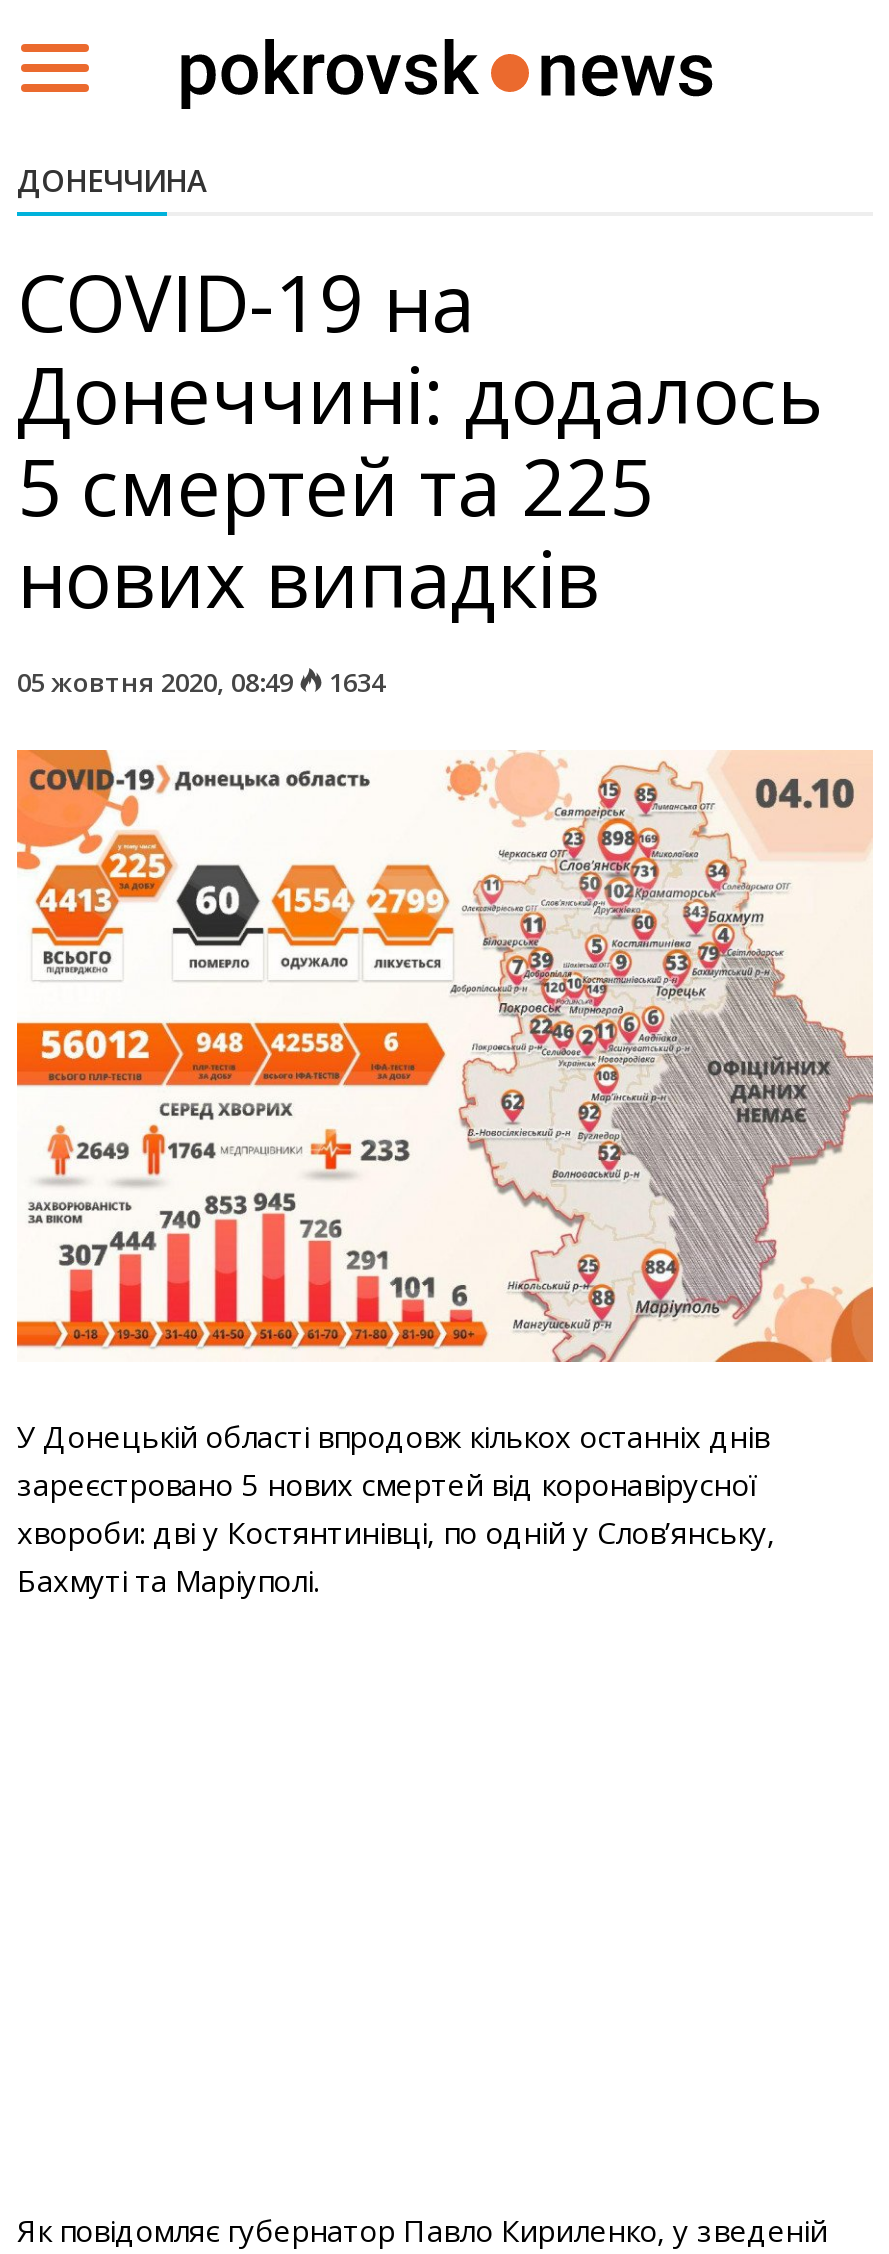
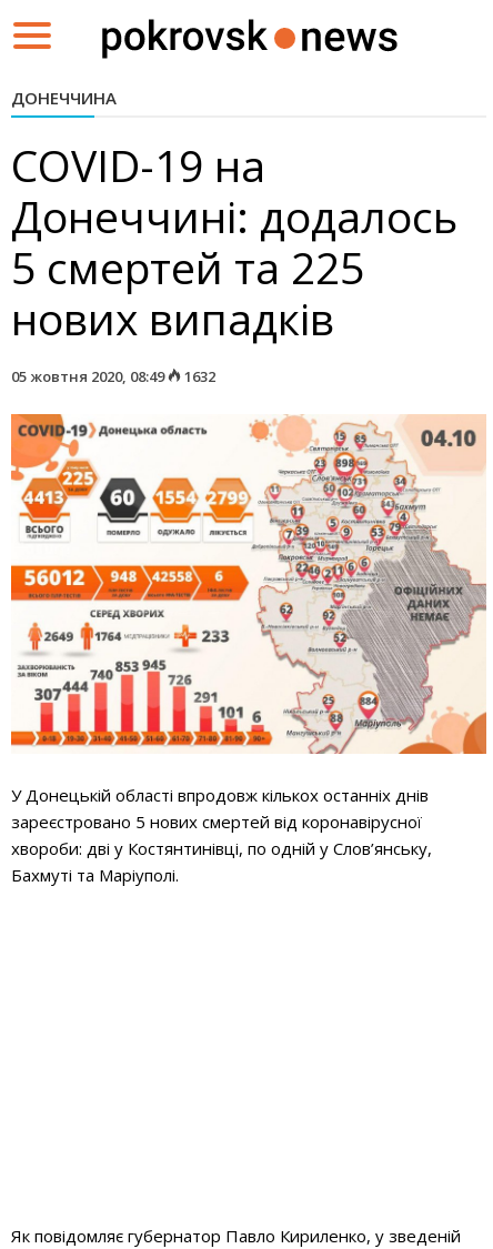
[17,664,385,700] 05 жовтня 2020, 08:49 1634 -> [11,366,215,386] 05 жовтня 2020, 08:49 1632

